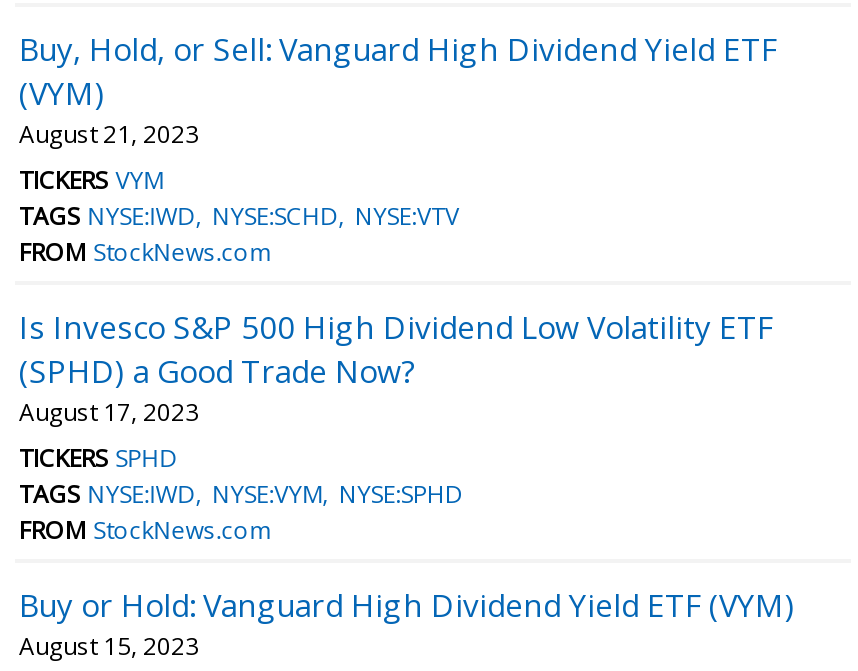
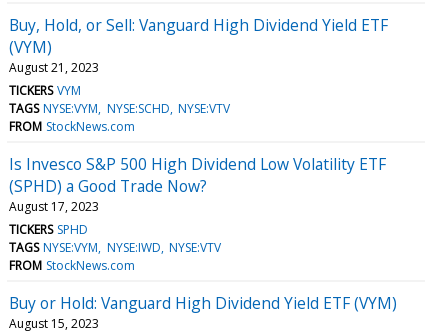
[19,199,459,233] TAGS NYSE:IWD NYSE:SCHD NYSE:VTV -> [9,100,230,117] TAGS NYSE:VYM NYSE:SCHD NYSE:VTV
[19,477,463,511] TAGS NYSE:IWD NYSE:VYM NYSE:SPHD -> [9,239,221,256] TAGS NYSE:VYM NYSE:IWD NYSE:VTV

